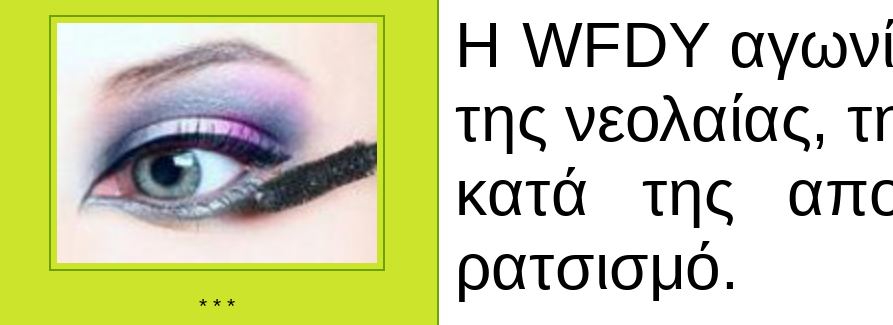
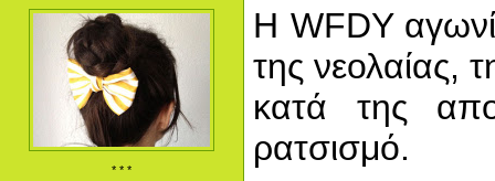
[57,21,379,265] [image] -> [33,12,211,148] [image]

